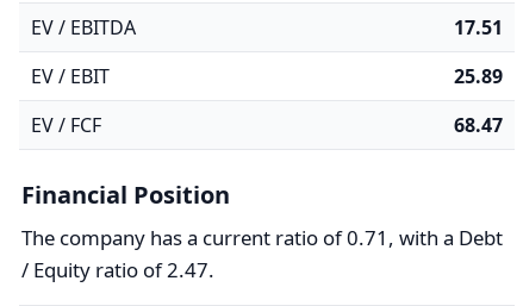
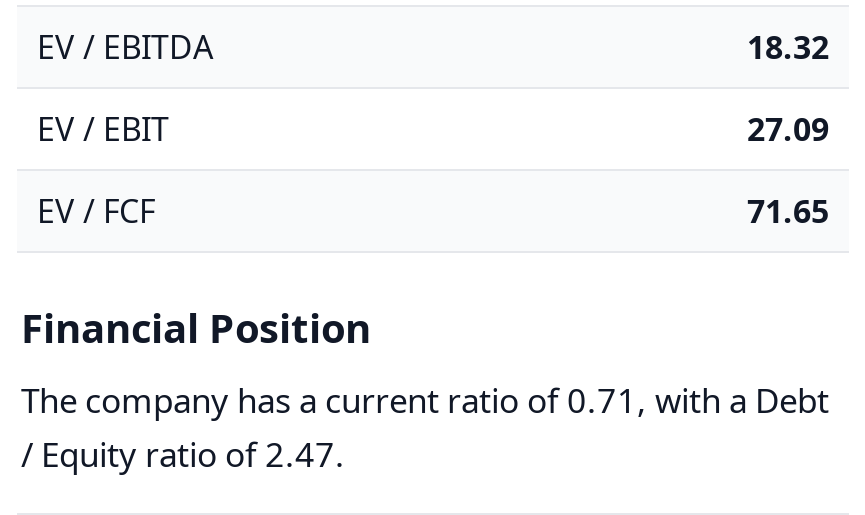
[454,14,503,40] 17.51 -> [747,25,829,69] 18.32
[454,63,503,89] 25.89 -> [747,107,829,151] 27.09
[454,112,503,138] 68.47 -> [747,189,829,233] 71.65

